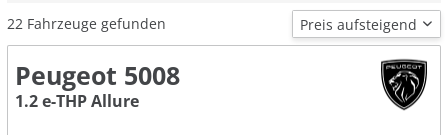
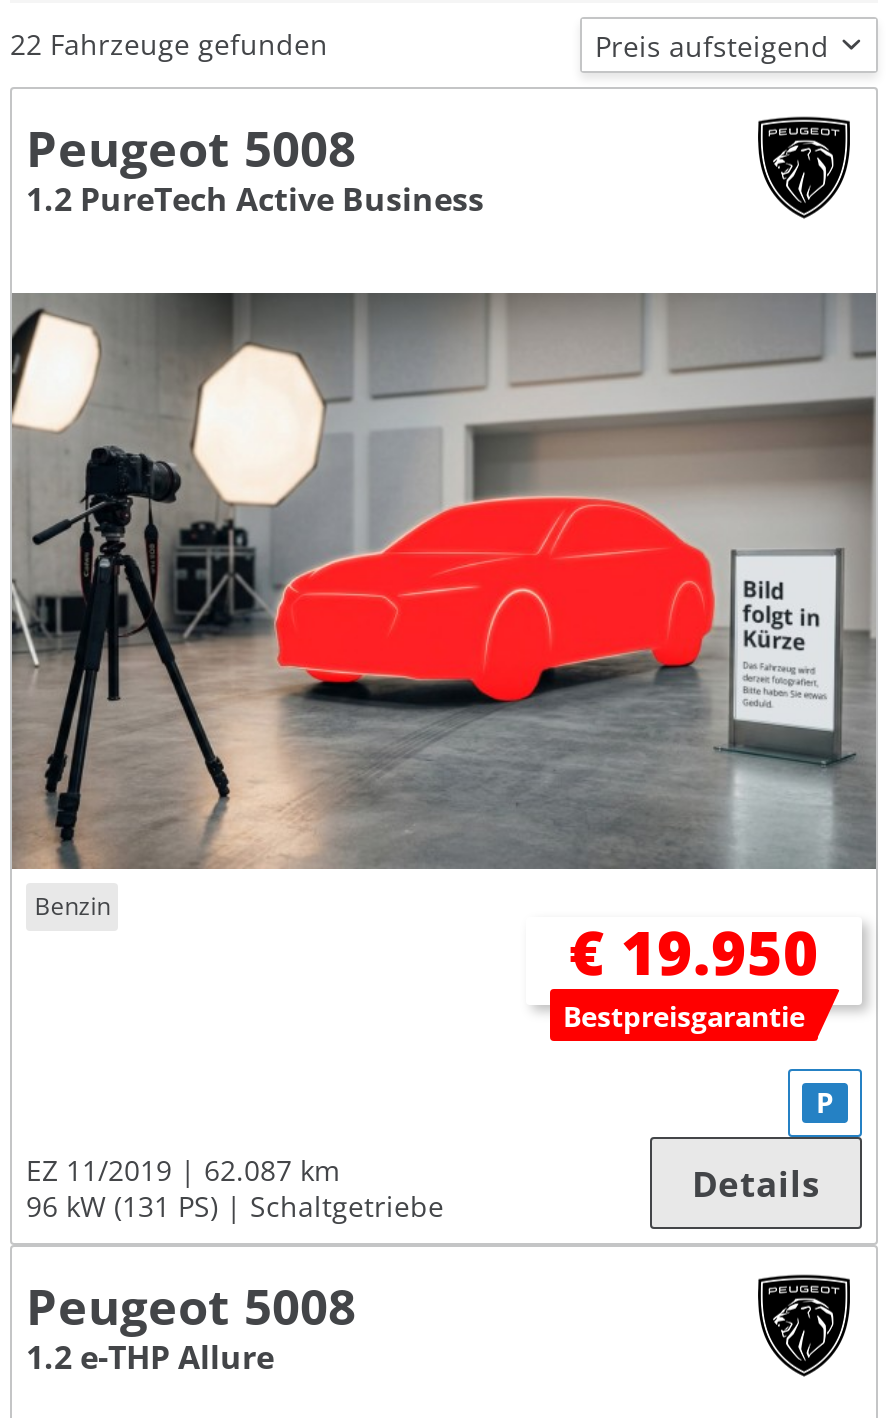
none -> [10,291,878,1035] [image] | Benzin | € 19.950 | Bestpreisgarantie
none -> [26,178,484,222] 1.2 PureTech Active Business
none -> [26,1151,444,1225] EZ 11/2019 | 62.087 km | 96 kW (131 PS) | Schaltgetriebe
none -> [26,1083,834,1339] P | Details | Peugeot 5008

